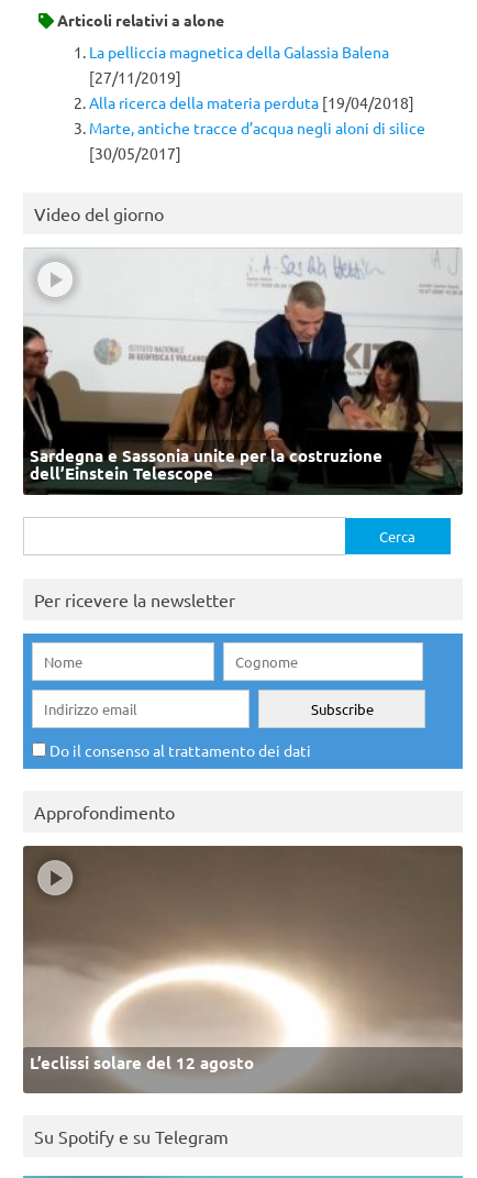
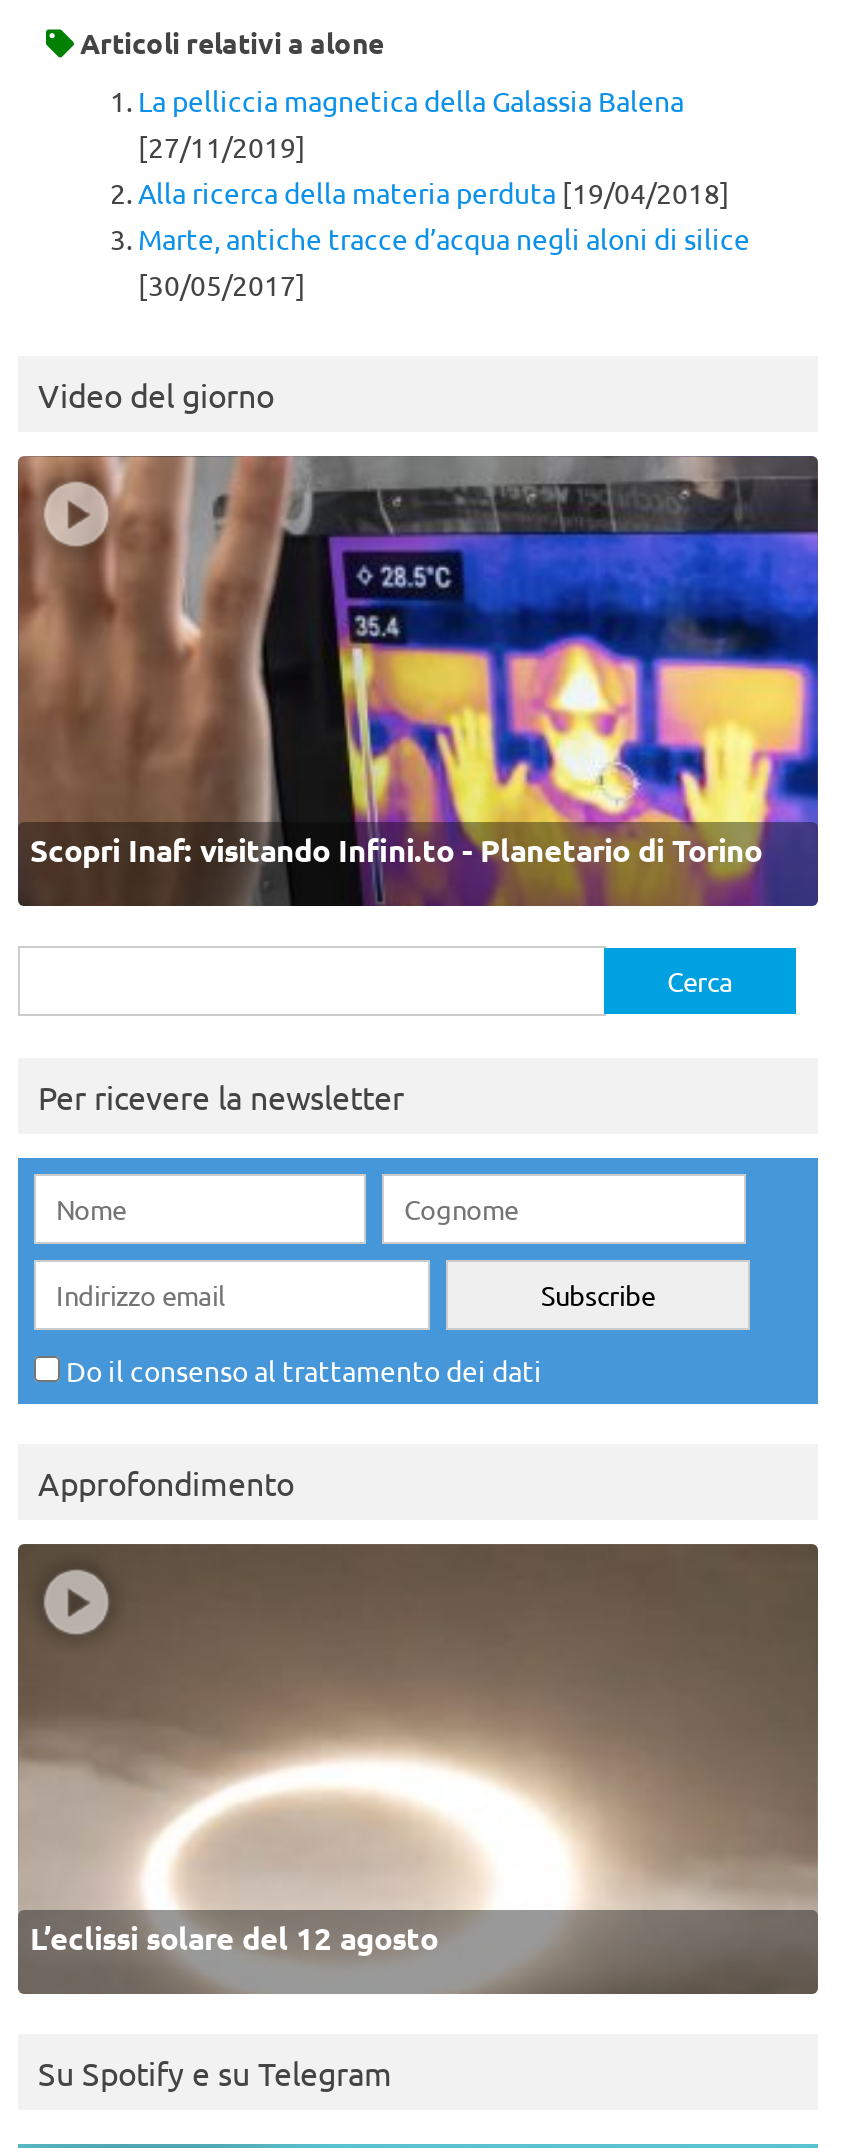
[22,249,464,496] [image] | Sardegna e Sassonia unite per la costruzione | dell’Einstein Telescope -> [16,456,820,908] [image] | Scopri Inaf: visitando Infini.to - Planetario di Torino

